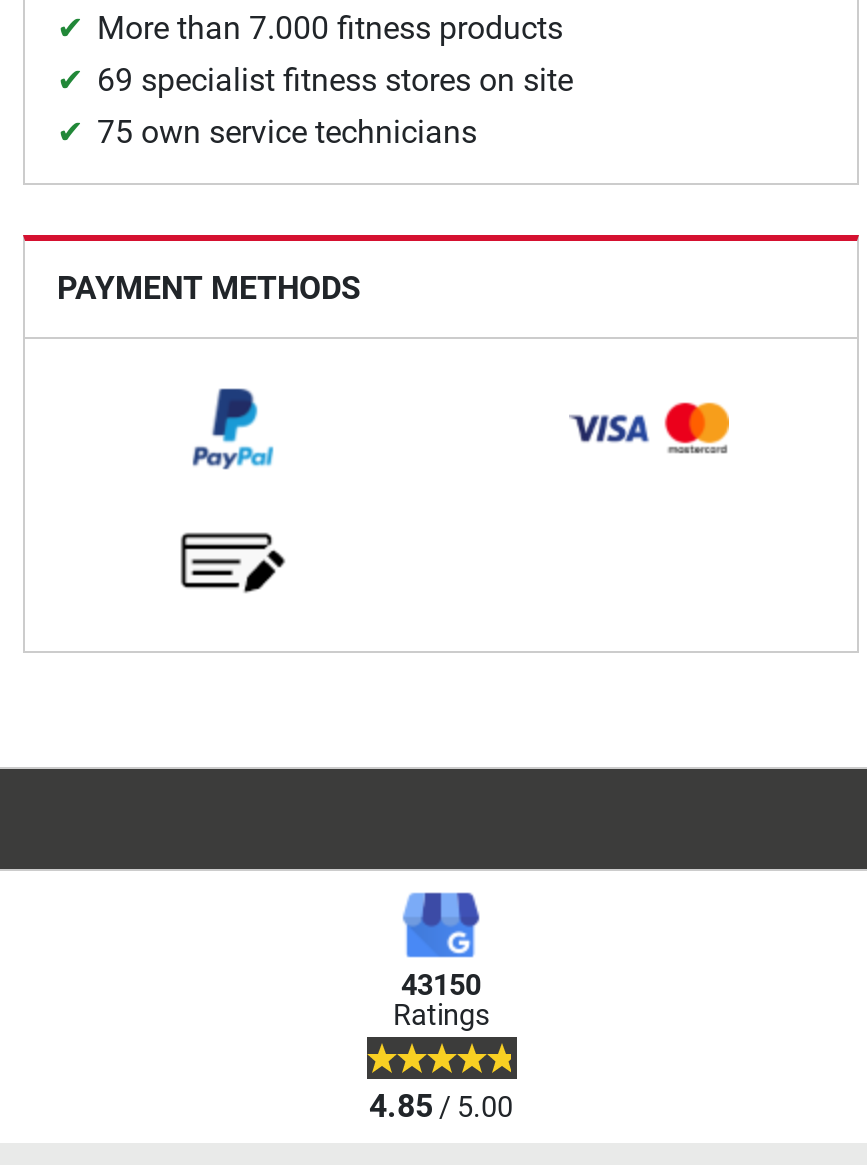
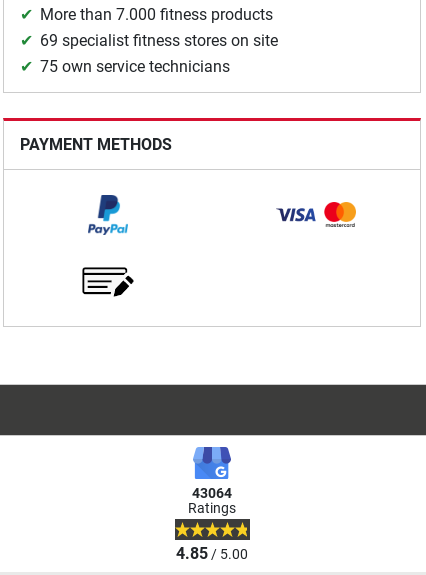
[401,969,481,1003] 43150 -> [192,485,232,502] 43064

